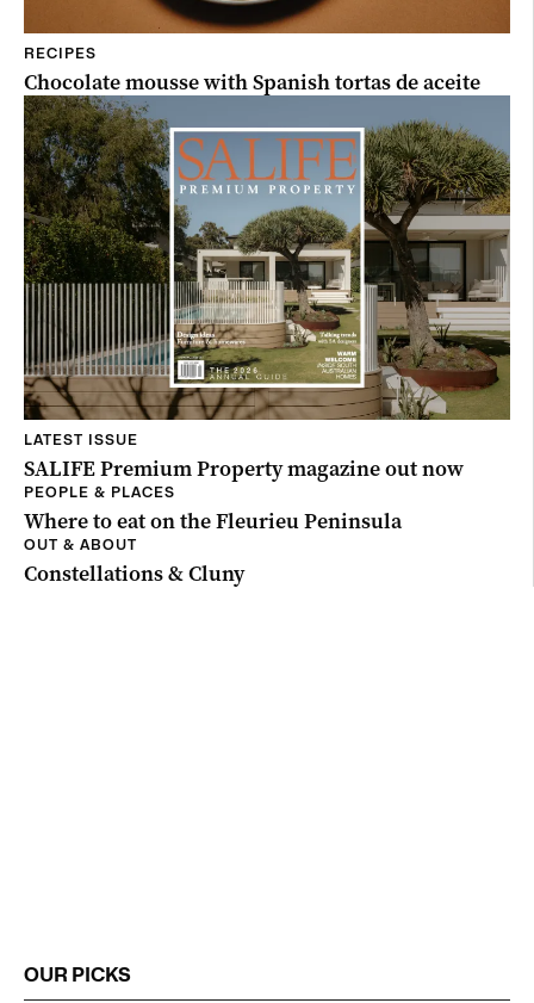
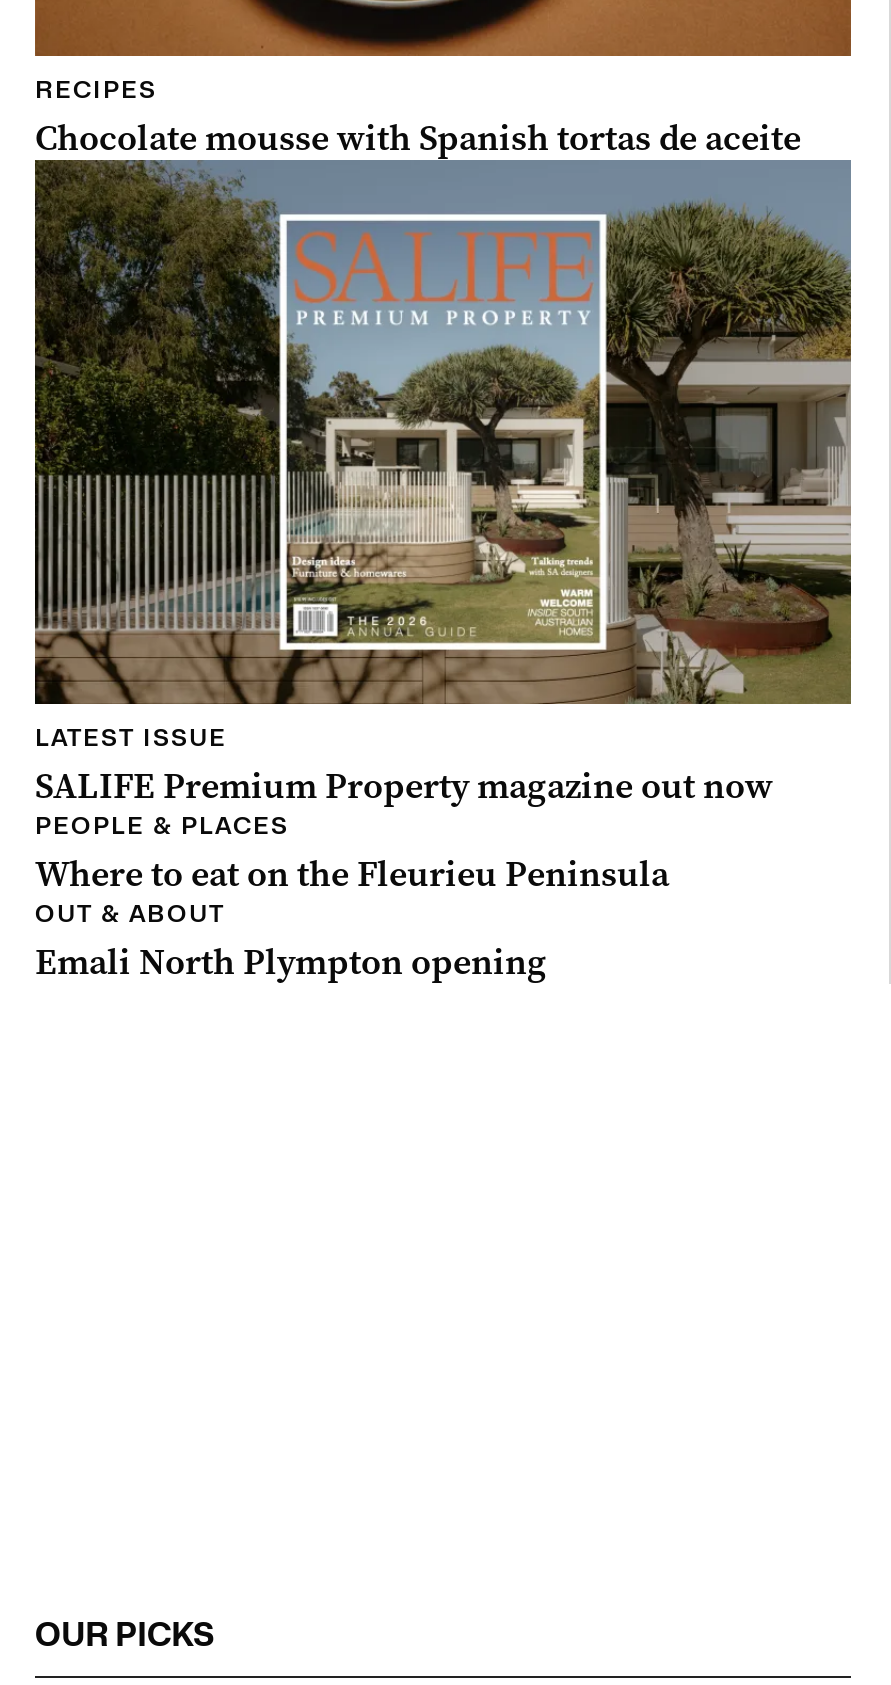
[24,559,244,588] Constellations & Cluny -> [35,938,547,986] Emali North Plympton opening

